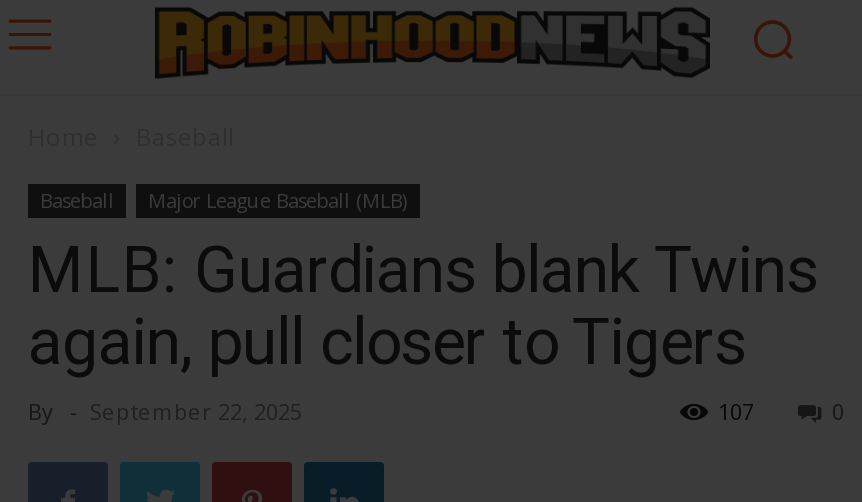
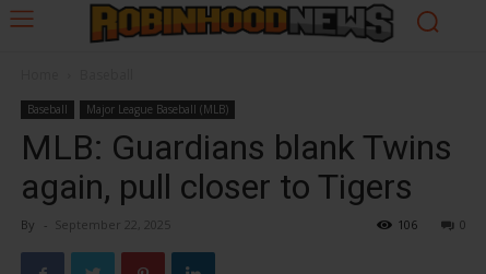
[718,397,754,427] 107 -> [398,217,417,233] 106

